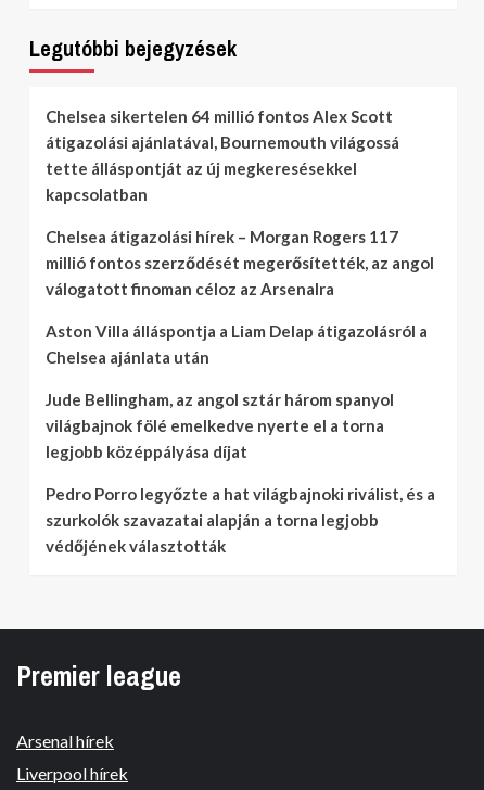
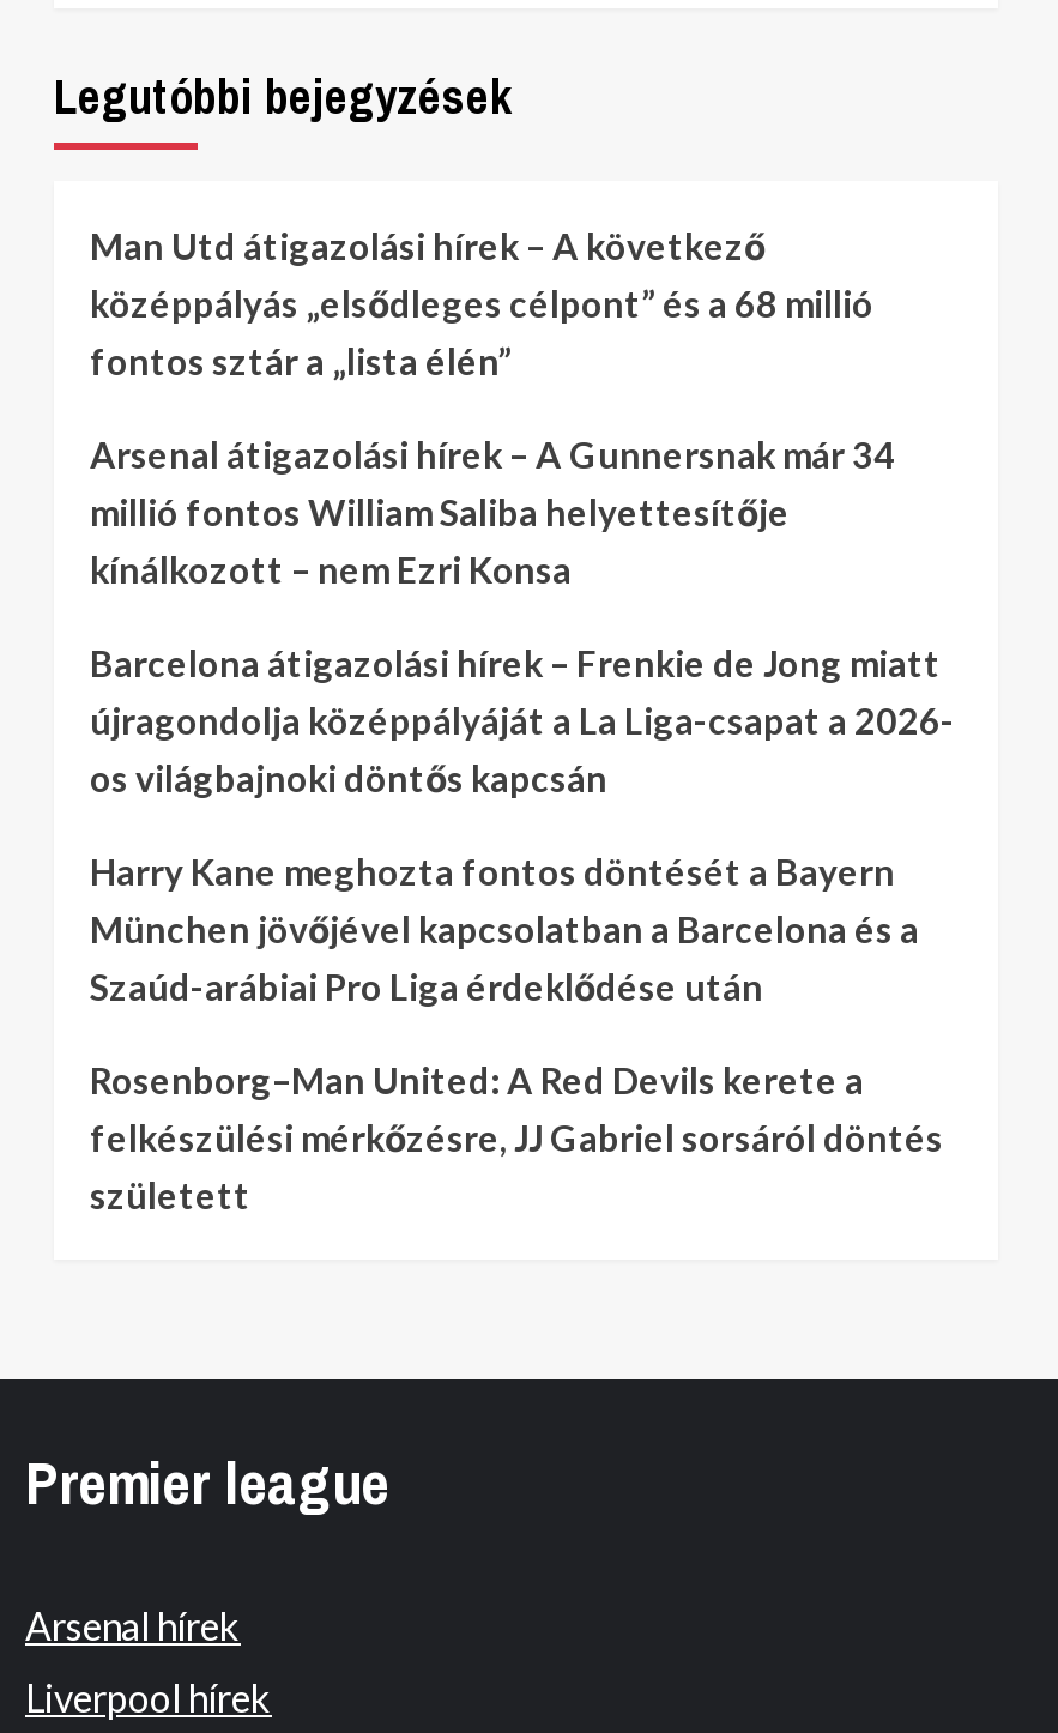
[46,106,399,204] Chelsea sikertelen 64 millió fontos Alex Scott | átigazolási ajánlatával, Bournemouth világossá | tette álláspontját az új megkeresésekkel | kapcsolatban -> [90,224,873,382] Man Utd átigazolási hírek – A következő | középpályás „elsődleges célpont” és a 68 millió | fontos sztár a „lista élén”
[46,227,434,298] Chelsea átigazolási hírek – Morgan Rogers 117 | millió fontos szerződését megerősítették, az angol | válogatott finoman céloz az Arsenalra -> [90,432,895,591] Arsenal átigazolási hírek – A Gunnersnak már 34 | millió fontos William Saliba helyettesítője | kínálkozott – nem Ezri Konsa
[46,321,428,367] Aston Villa álláspontja a Liam Delap átigazolásról a | Chelsea ajánlata után -> [90,641,955,799] Barcelona átigazolási hírek – Frenkie de Jong miatt | újragondolja középpályáját a La Liga-csapat a 2026- | os világbajnoki döntős kapcsán
[46,389,394,461] Jude Bellingham, az angol sztár három spanyol | világbajnok fölé emelkedve nyerte el a torna | legjobb középpályása díjat -> [90,849,919,1008] Harry Kane meghozta fontos döntését a Bayern | München jövőjével kapcsolatban a Barcelona és a | Szaúd-arábiai Pro Liga érdeklődése után
[46,484,435,555] Pedro Porro legyőzte a hat világbajnoki riválist, és a | szurkolók szavazatai alapján a torna legjobb | védőjének választották -> [90,1058,943,1216] Rosenborg–Man United: A Red Devils kerete a | felkészülési mérkőzésre, JJ Gabriel sorsáról döntés | született

